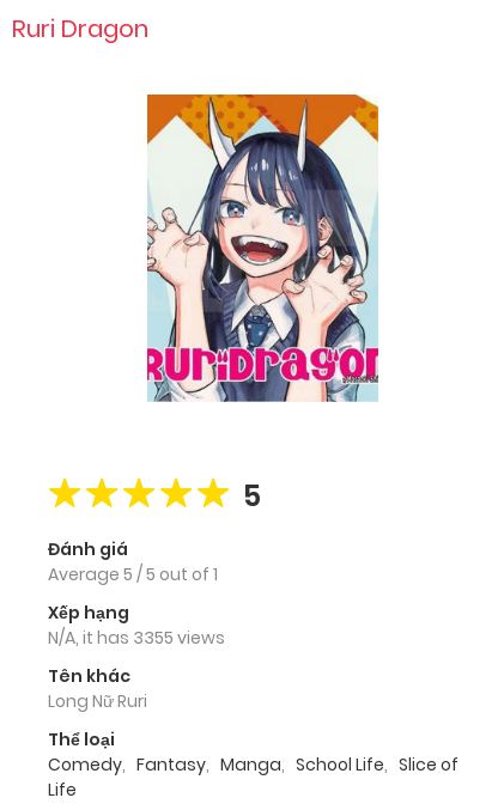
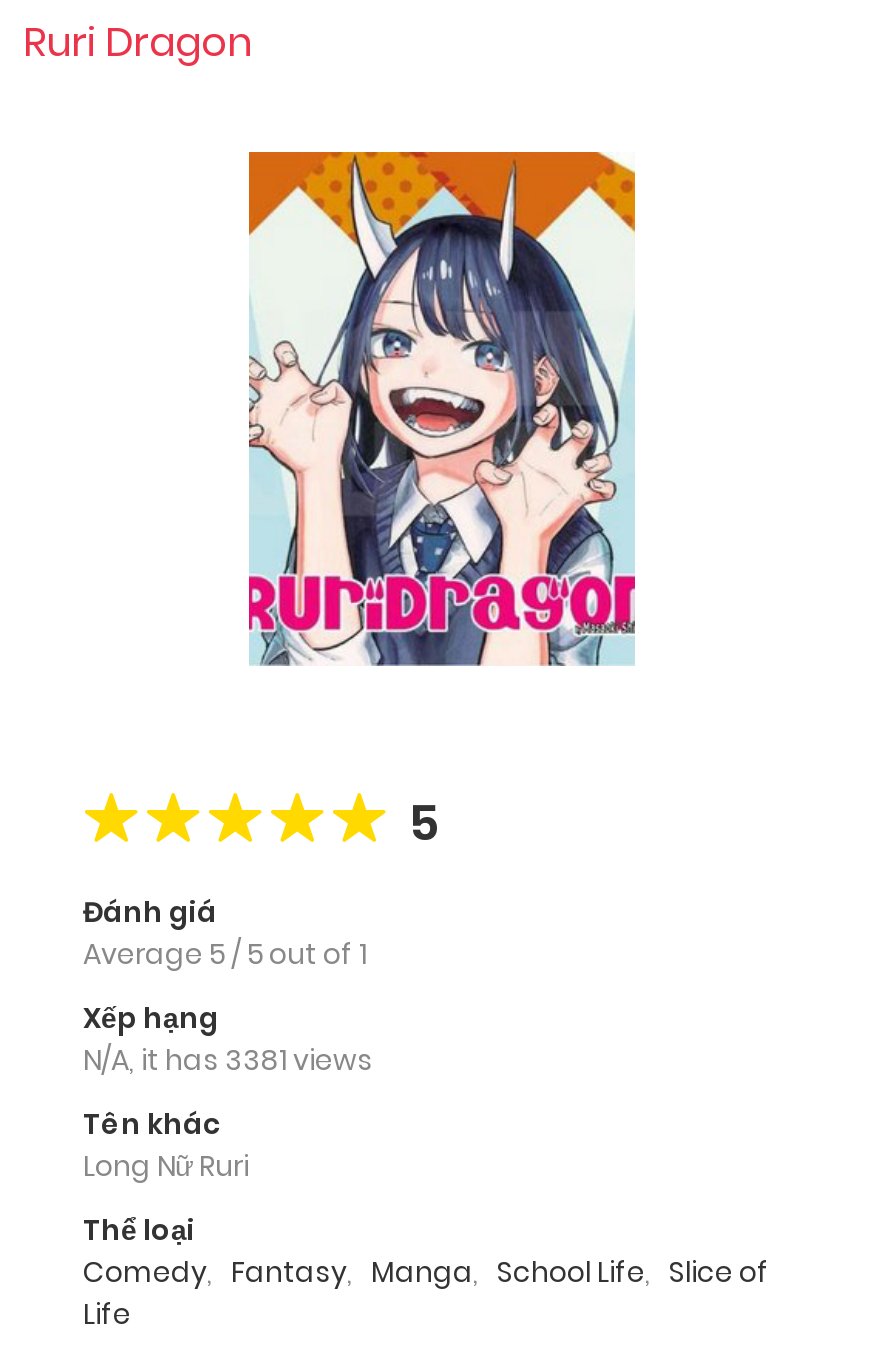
[48,626,225,650] N/A, it has 3355 views -> [83,1041,373,1081] N/A, it has 3381 views

